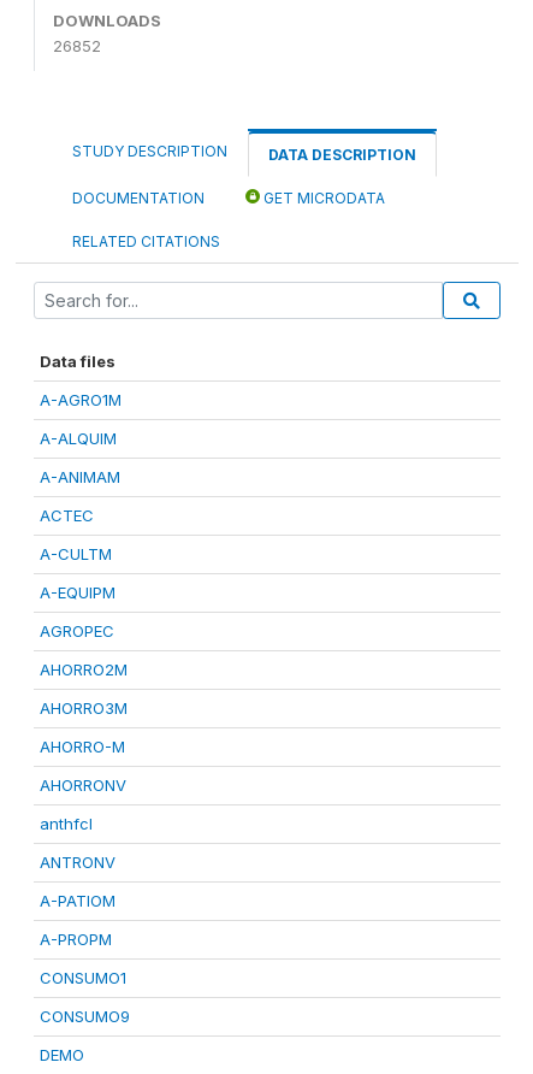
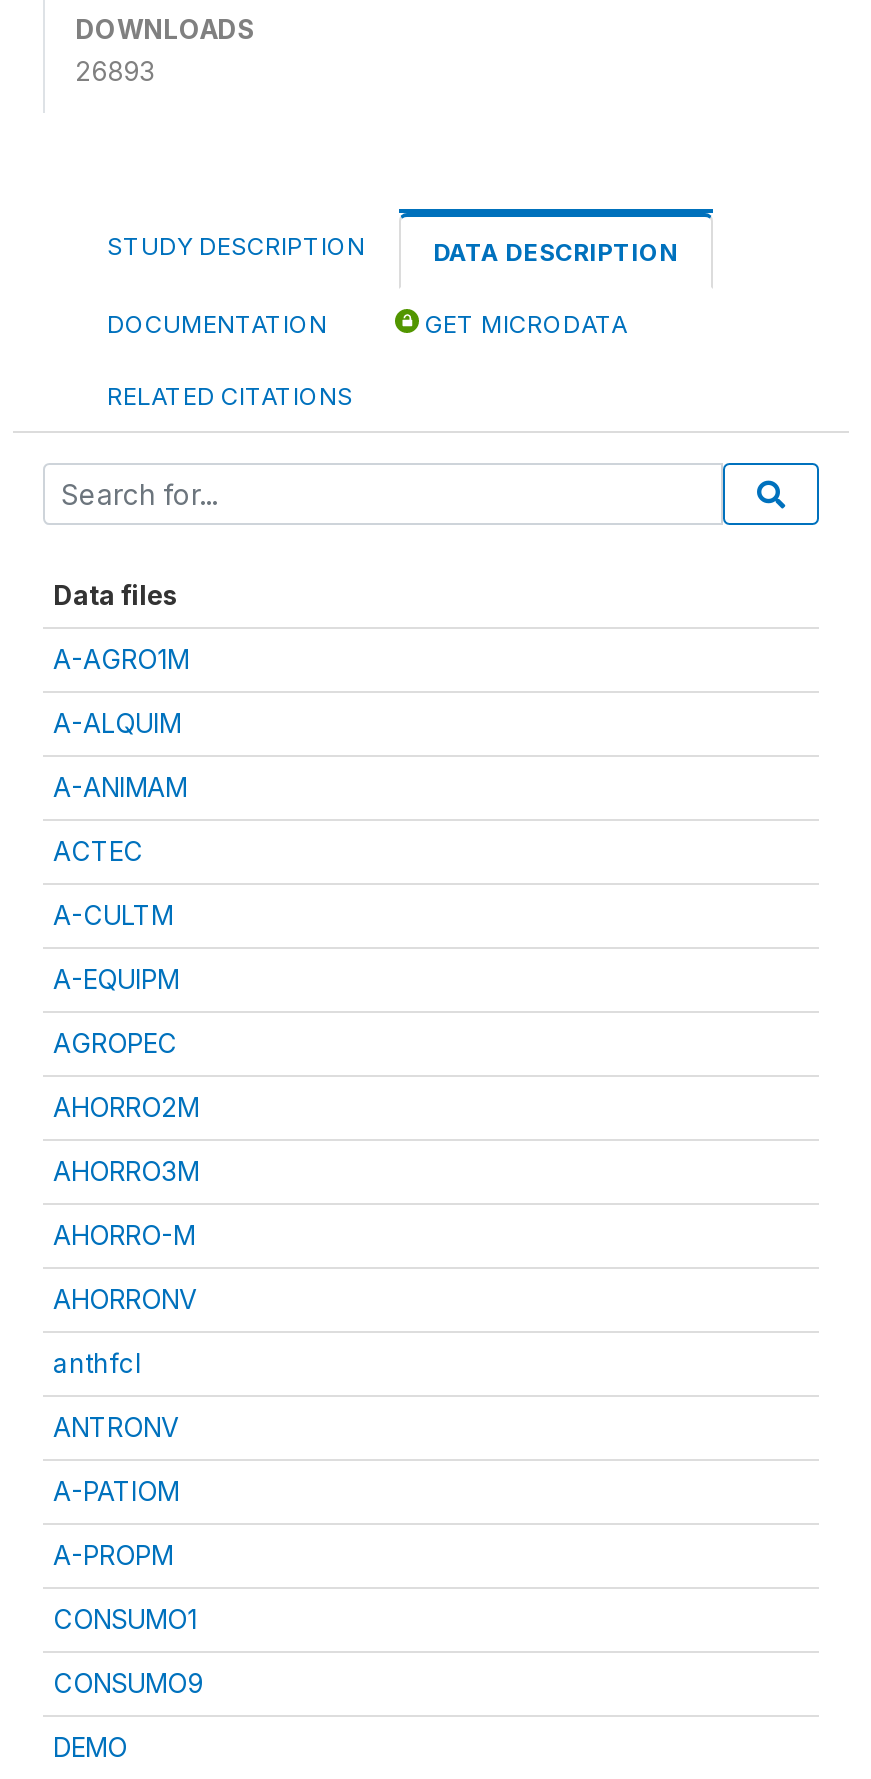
[53,36,101,55] 26852 -> [75,55,155,87] 26893

